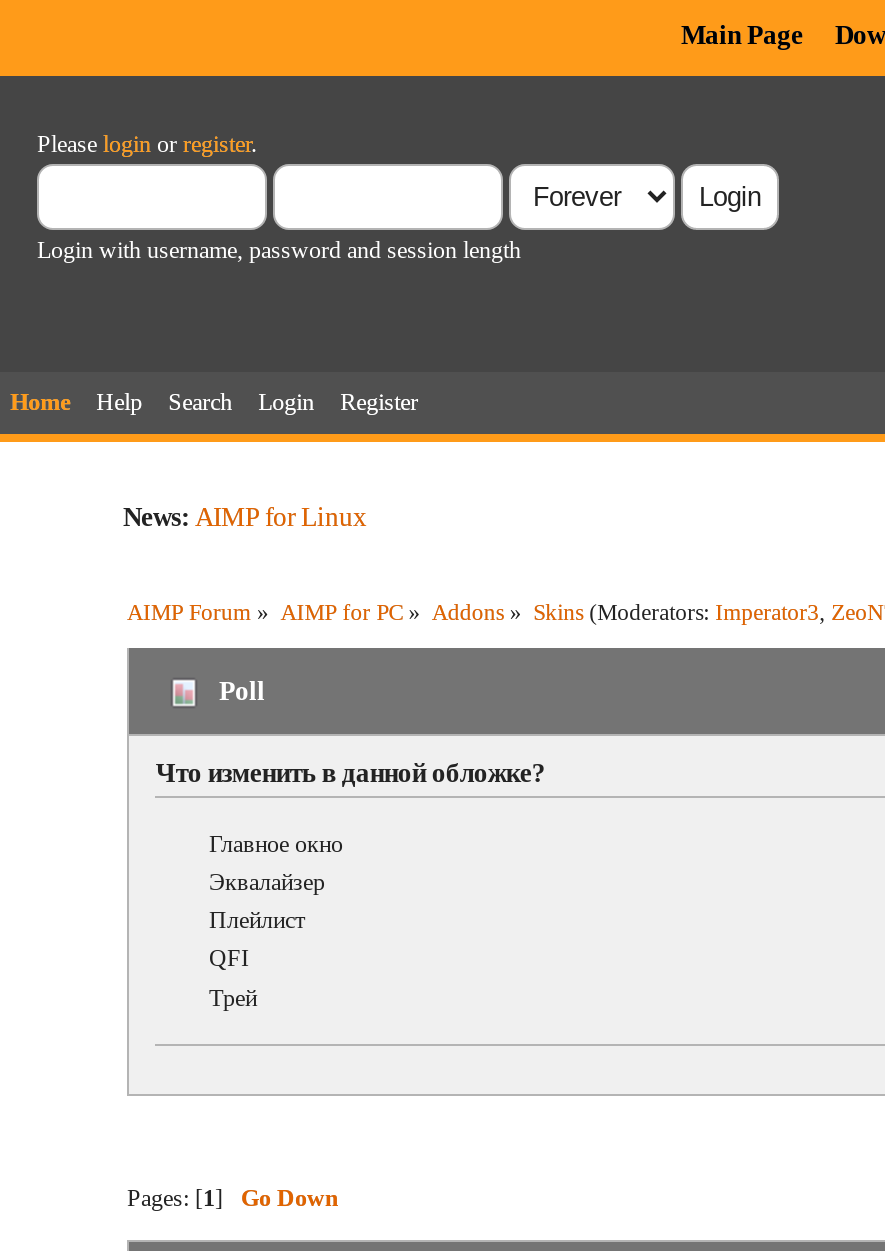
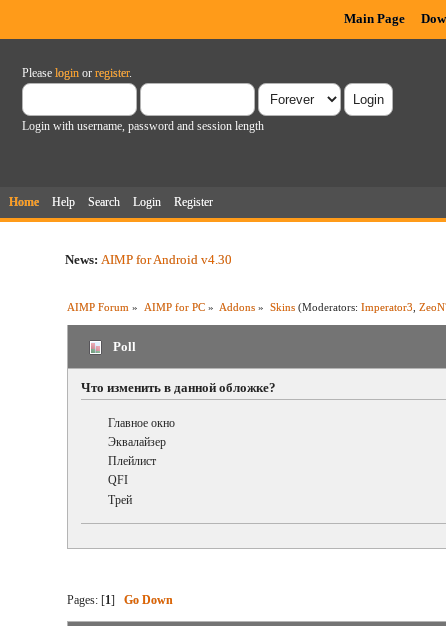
[123,502,367,532] News: AIMP for Linux -> [65,252,232,267] News: AIMP for Android v4.30

